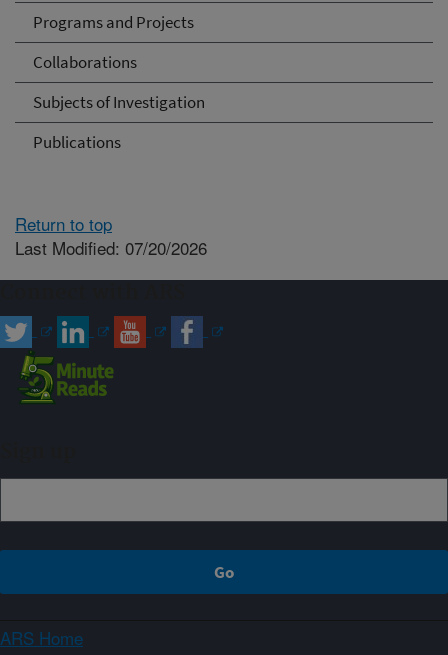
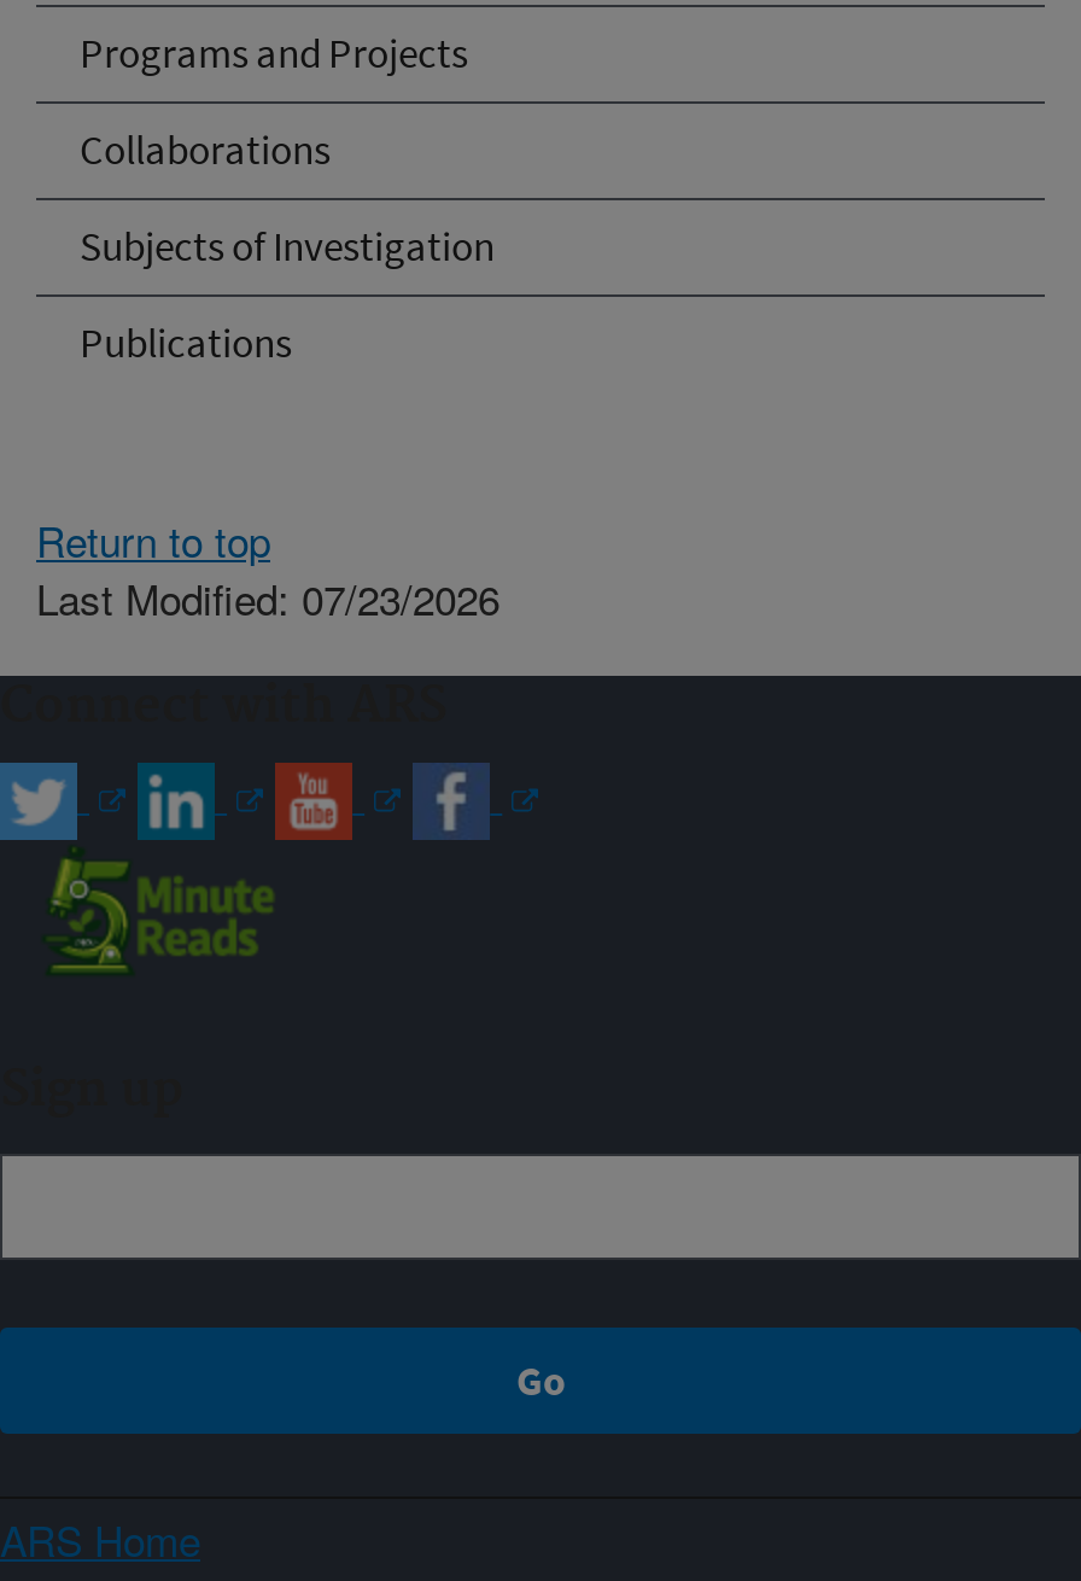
[15,234,207,259] Last Modified: 07/20/2026 -> [36,566,499,626] Last Modified: 07/23/2026

